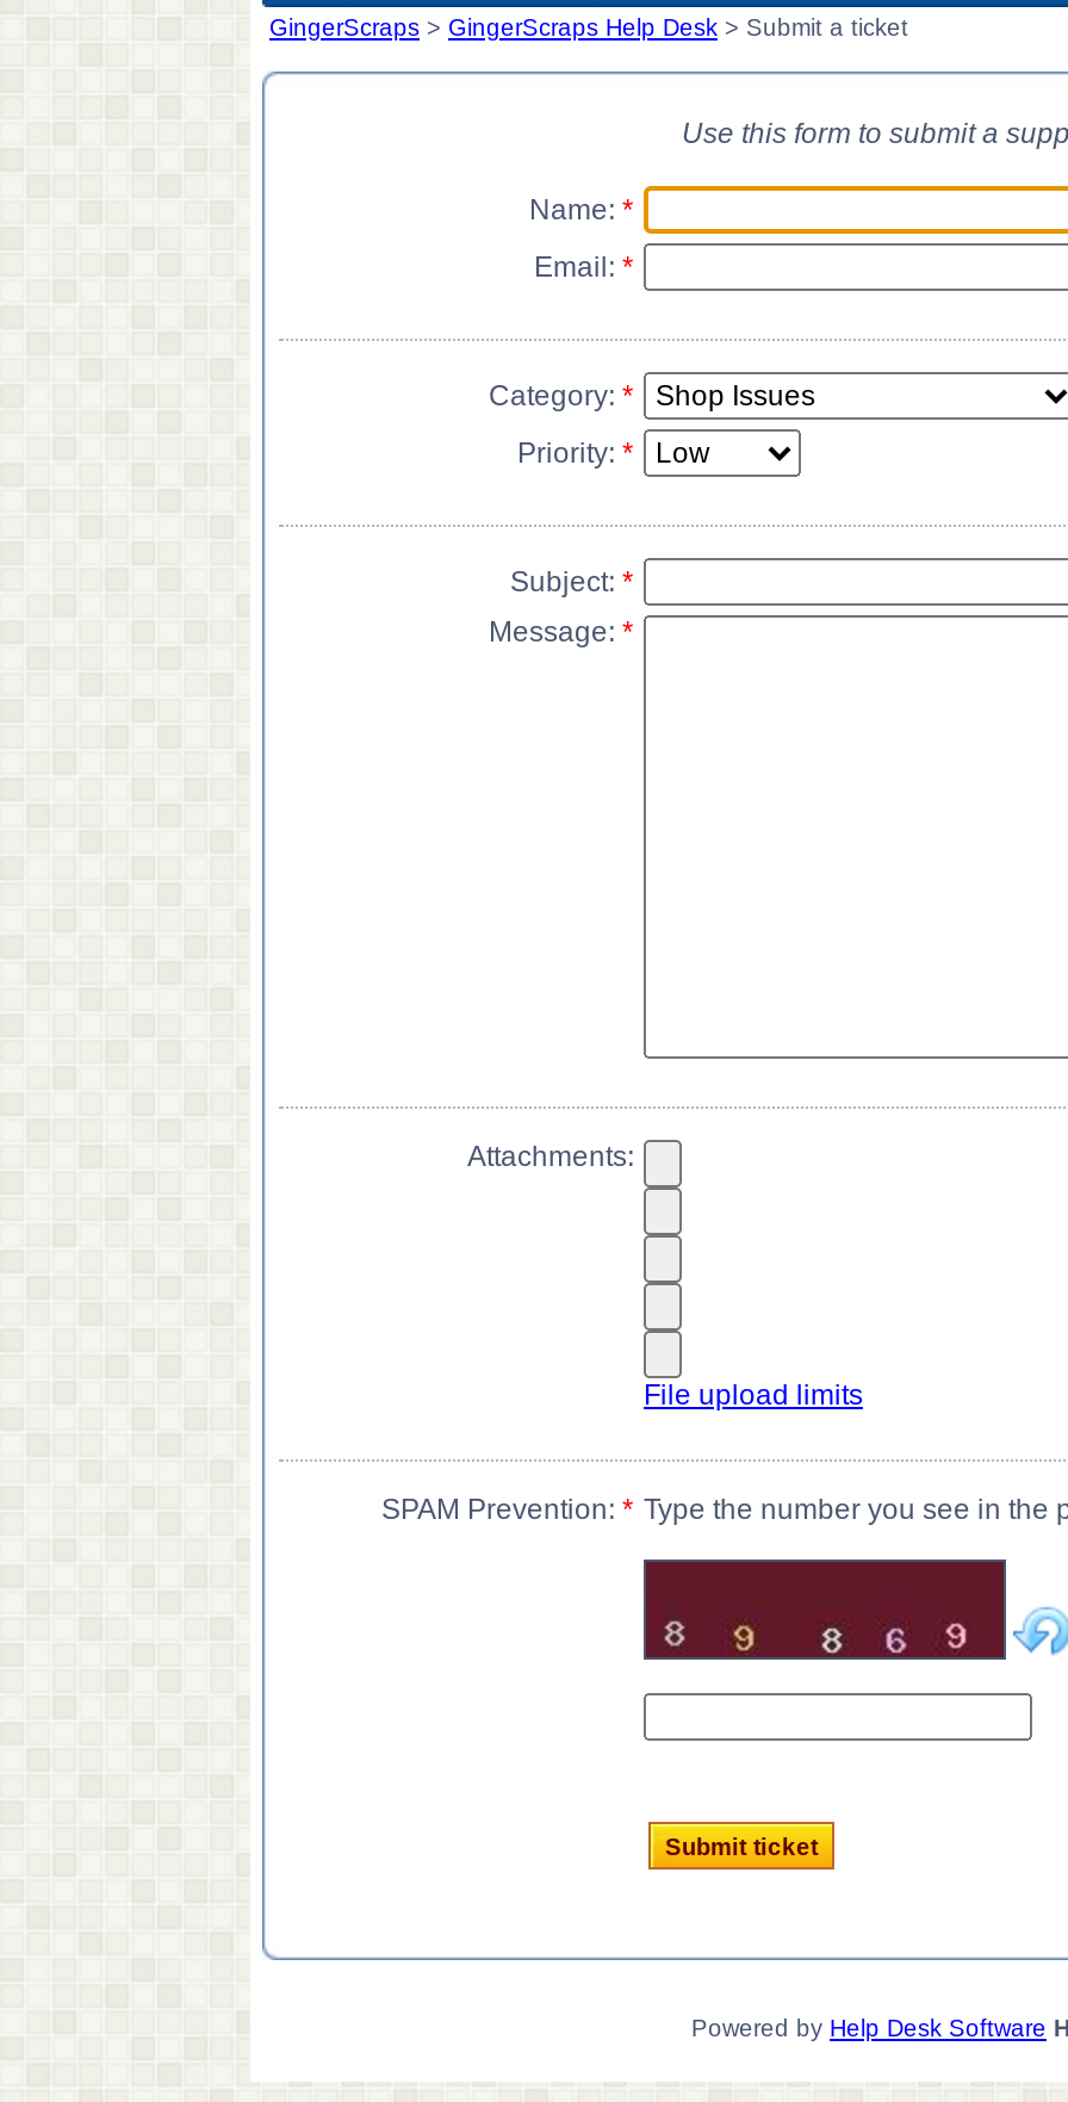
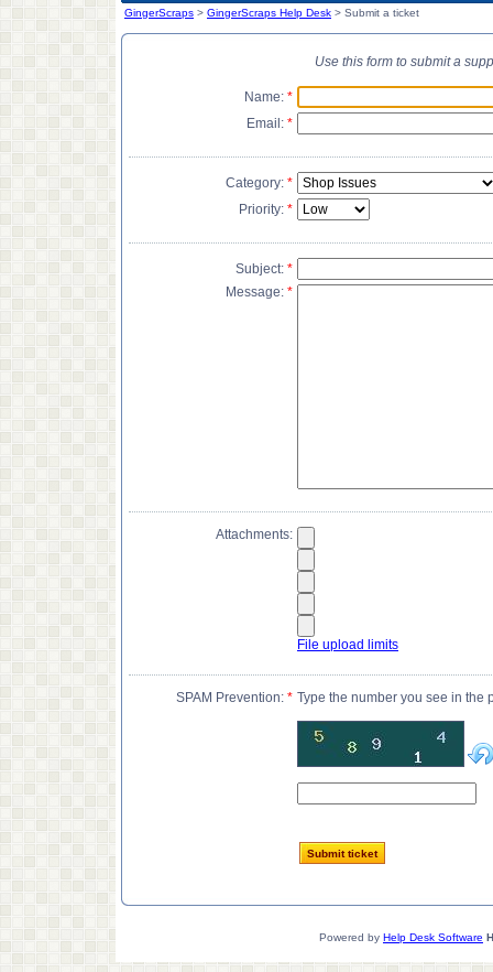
[646,1562,1004,1657] [image] -> [298,722,463,766] [image]

